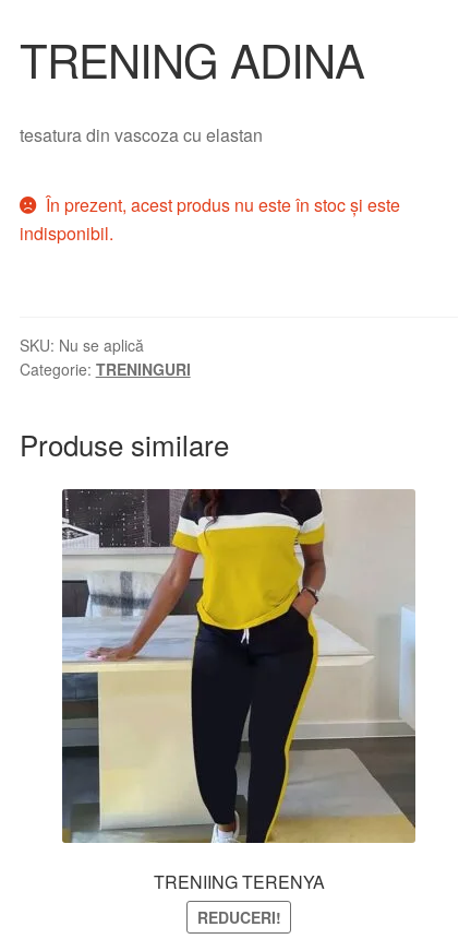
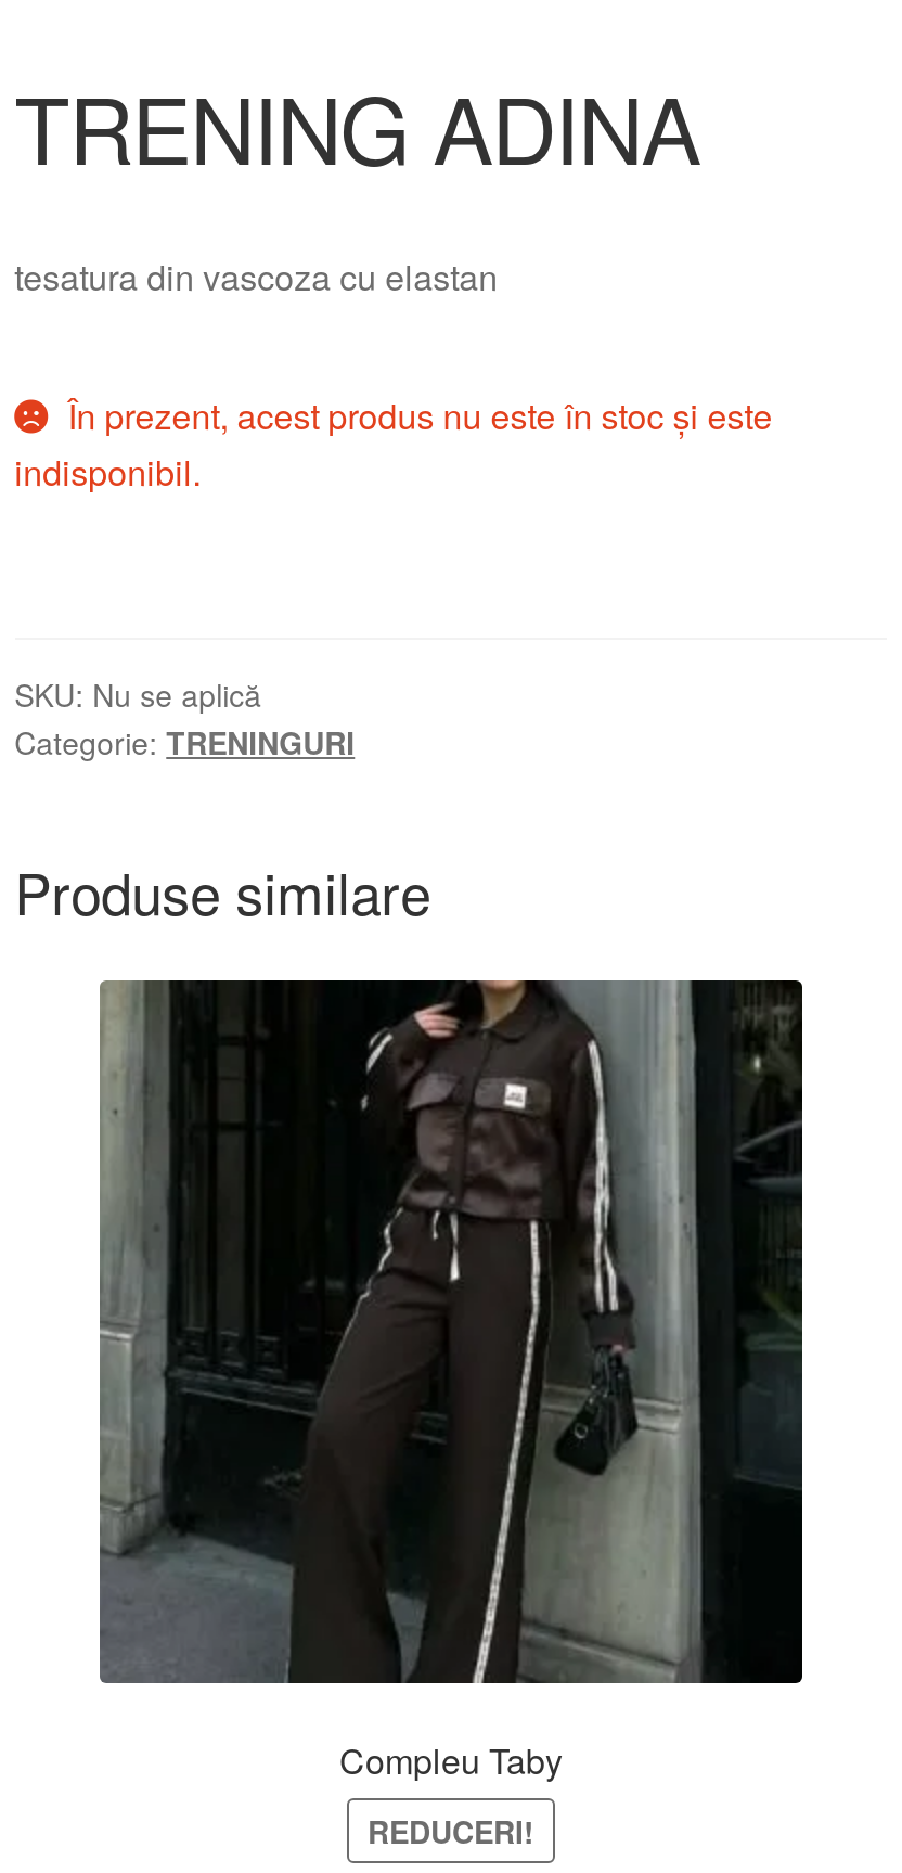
[62,488,416,894] [image] | TRENIING TERENYA -> [100,978,804,1785] [image] | Compleu Taby

